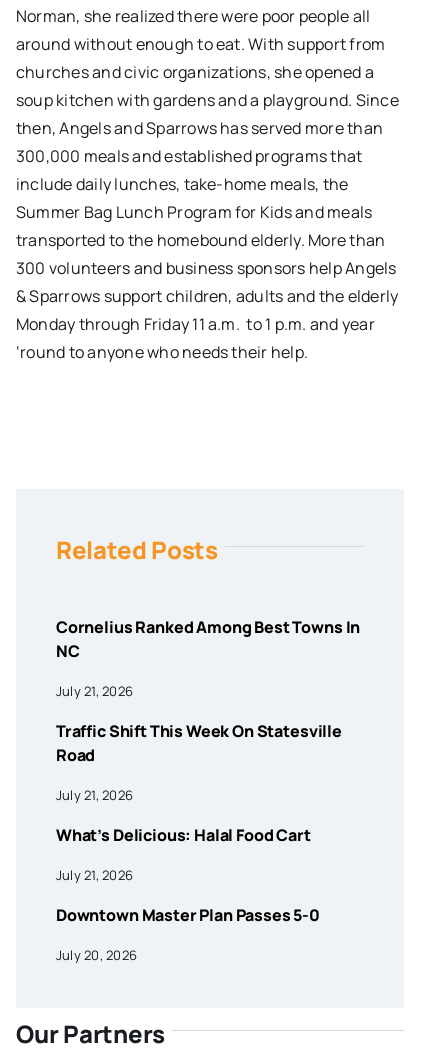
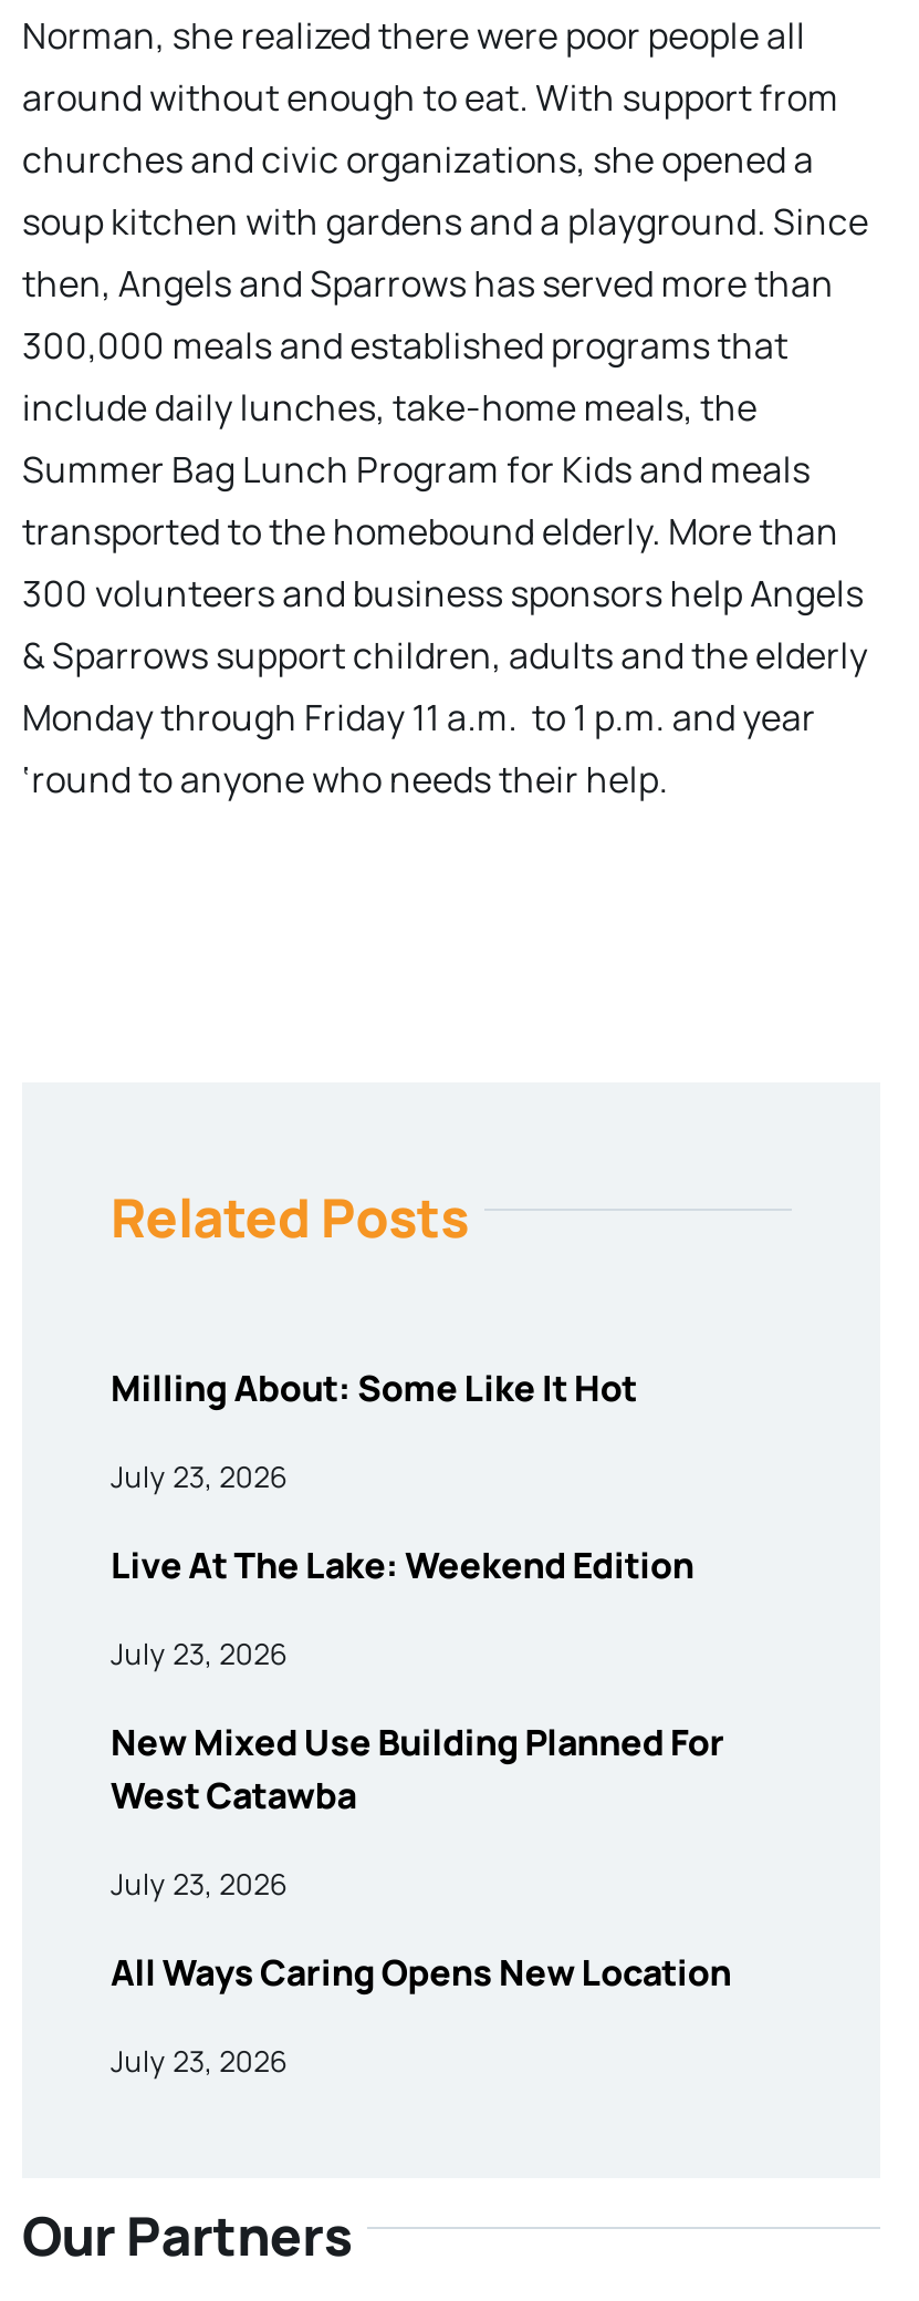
[56,616,360,662] Cornelius Ranked Among Best Towns In | NC -> [111,1363,637,1412] Milling About: Some Like It Hot
[56,682,133,700] July 21, 2026 -> [111,1456,288,1496] July 23, 2026
[56,720,342,766] Traffic Shift This Week On Statesville | Road -> [111,1540,694,1589] Live At The Lake: Weekend Edition
[56,786,133,804] July 21, 2026 -> [111,1633,288,1673] July 23, 2026
[56,824,311,846] What’s Delicious: Halal Food Cart -> [111,1717,724,1819] New Mixed Use Building Planned For | West Catawba
[56,866,133,884] July 21, 2026 -> [111,1863,288,1903] July 23, 2026
[56,904,320,926] Downtown Master Plan Passes 5-0 -> [111,1947,731,1996] All Ways Caring Opens New Location
[56,946,137,964] July 20, 2026 -> [111,2040,288,2080] July 23, 2026

